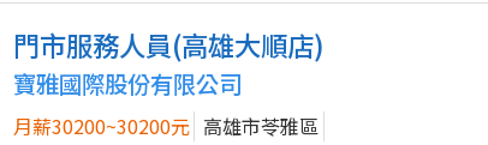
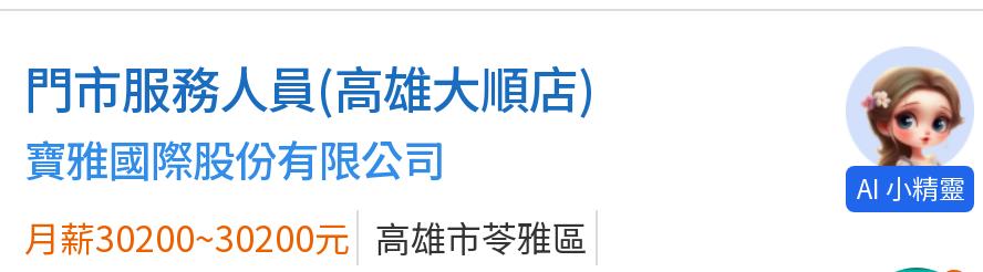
none -> [844,46,976,215] [image]

